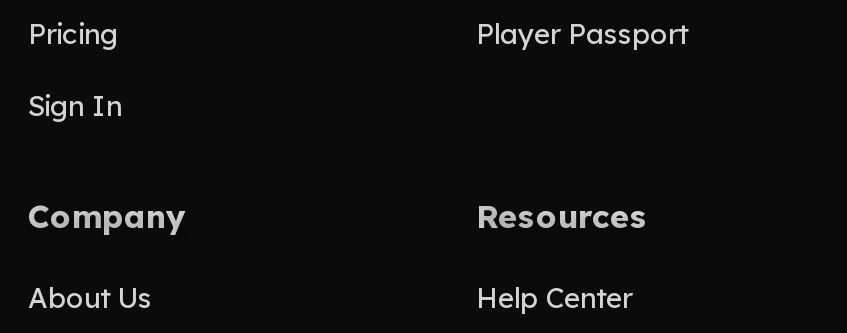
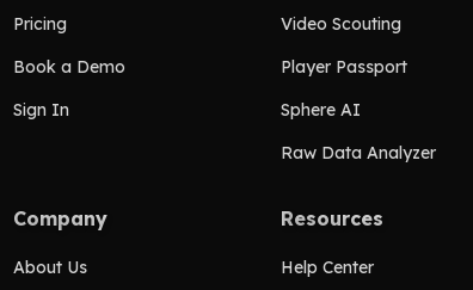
none -> [13,56,125,78] Book a Demo
none -> [281,13,401,35] Video Scouting
none -> [281,99,436,163] Sphere AI | Raw Data Analyzer

